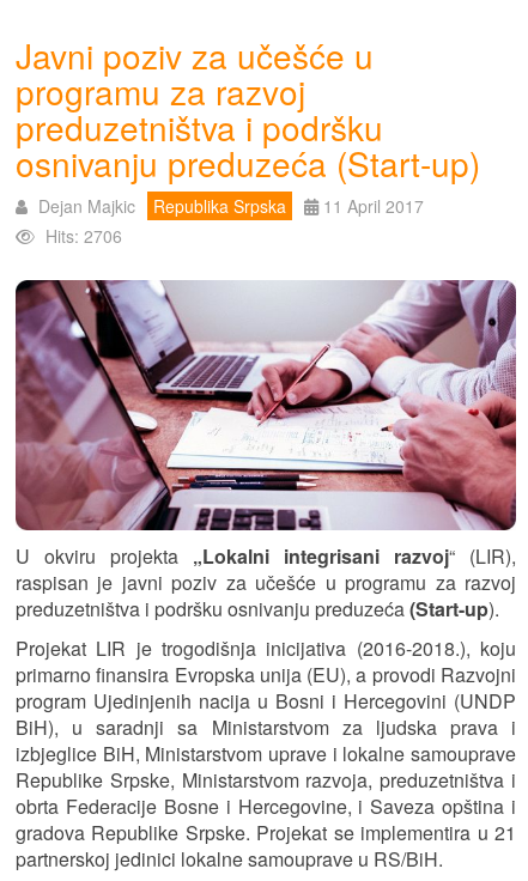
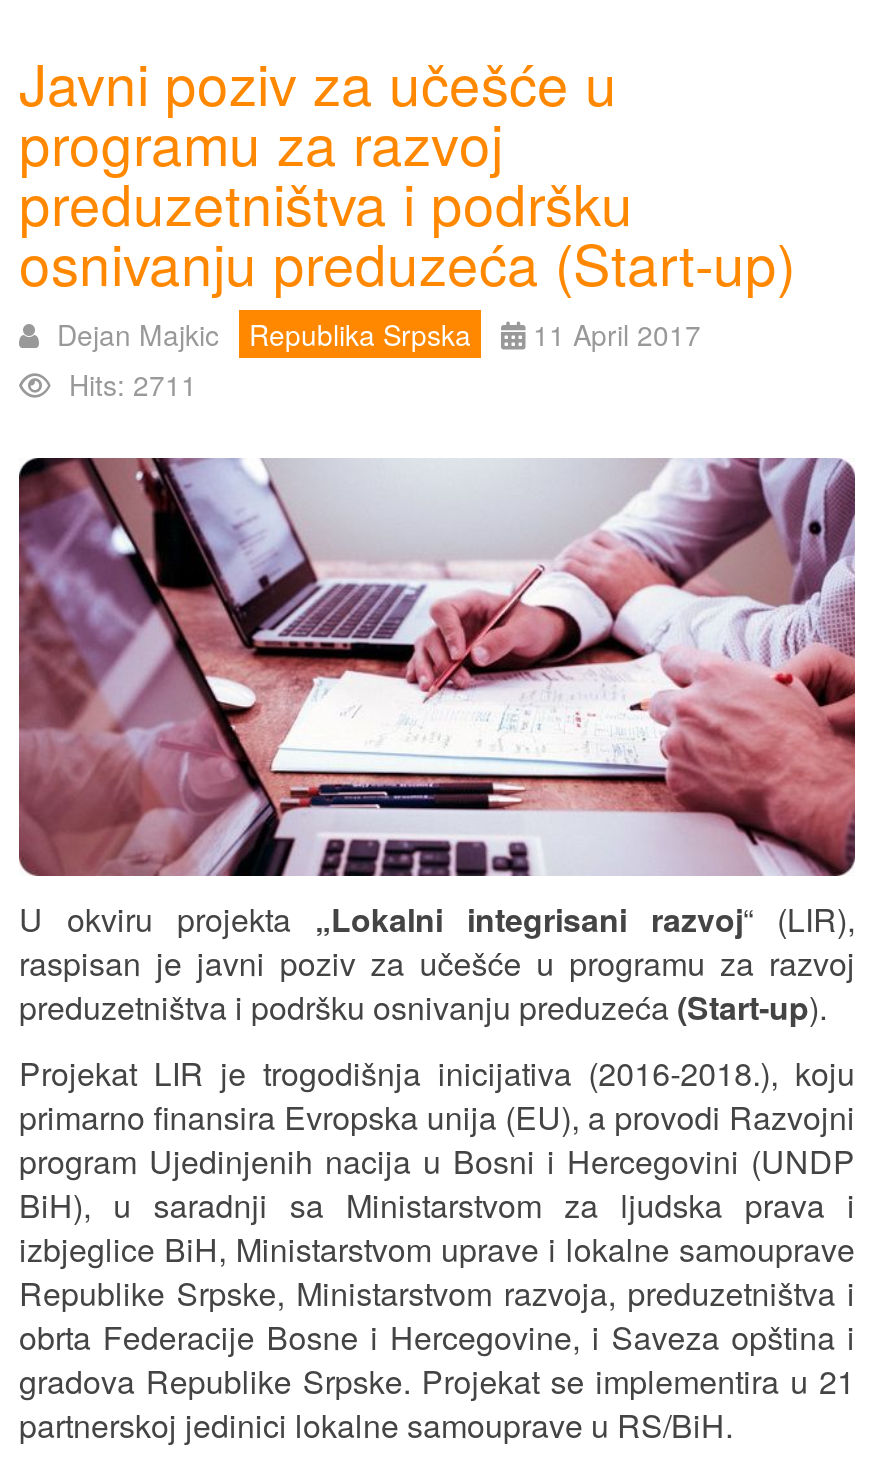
[45,224,122,248] Hits: 2706 -> [69,365,197,405] Hits: 2711

